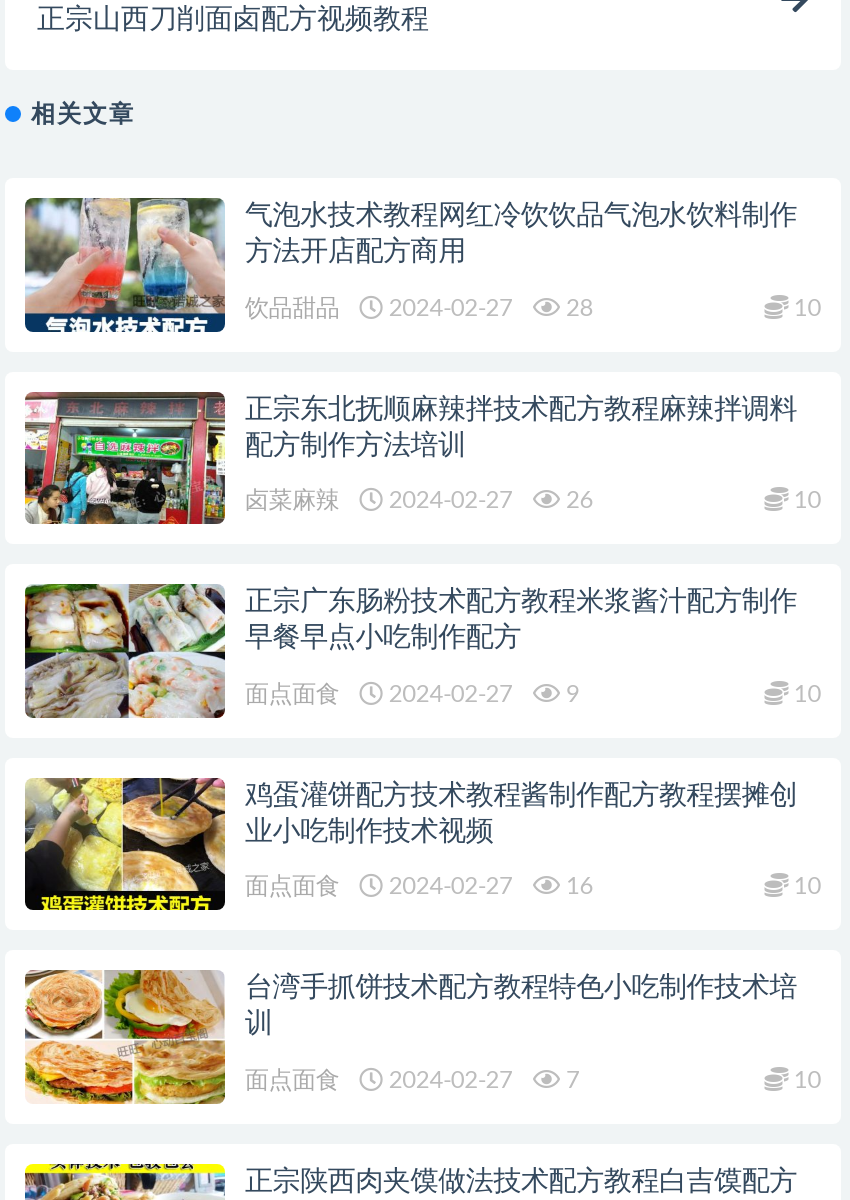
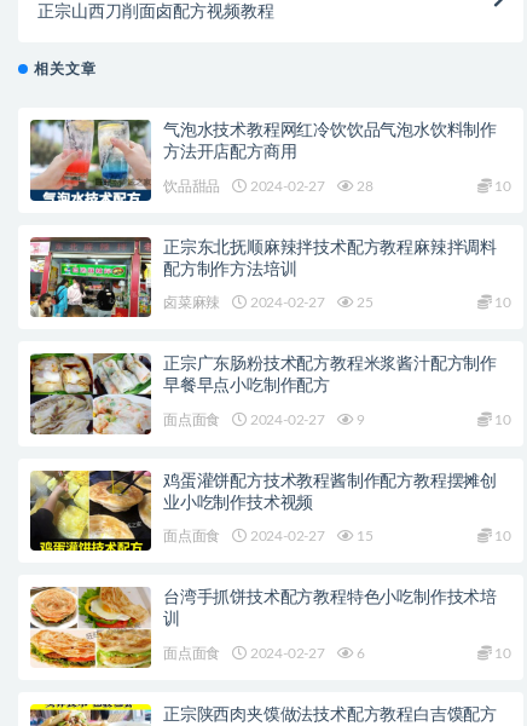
[560,488,593,512] 26 -> [354,295,373,310] 25
[245,875,593,899] 面点面食 2024-02-27 16 -> [163,529,373,544] 面点面食 2024-02-27 15
[245,1068,579,1092] 面点面食 2024-02-27 7 -> [163,646,365,661] 面点面食 2024-02-27 6

